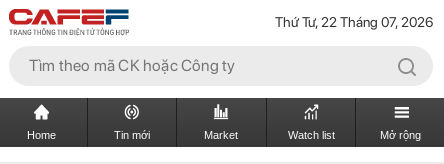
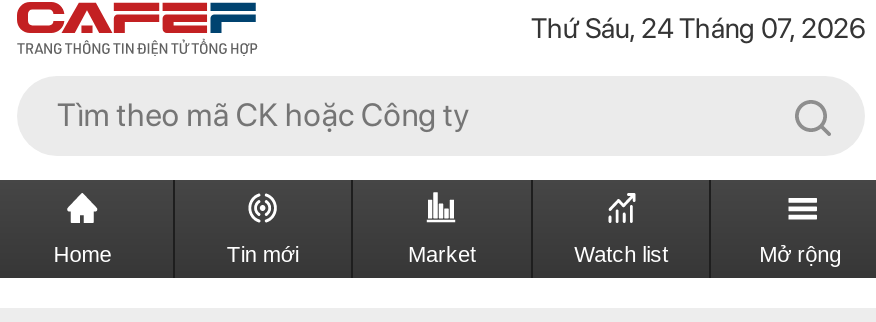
[275,14,433,30] Thứ Tư, 22 Tháng 07, 2026 -> [531,12,865,44] Thứ Sáu, 24 Tháng 07, 2026

